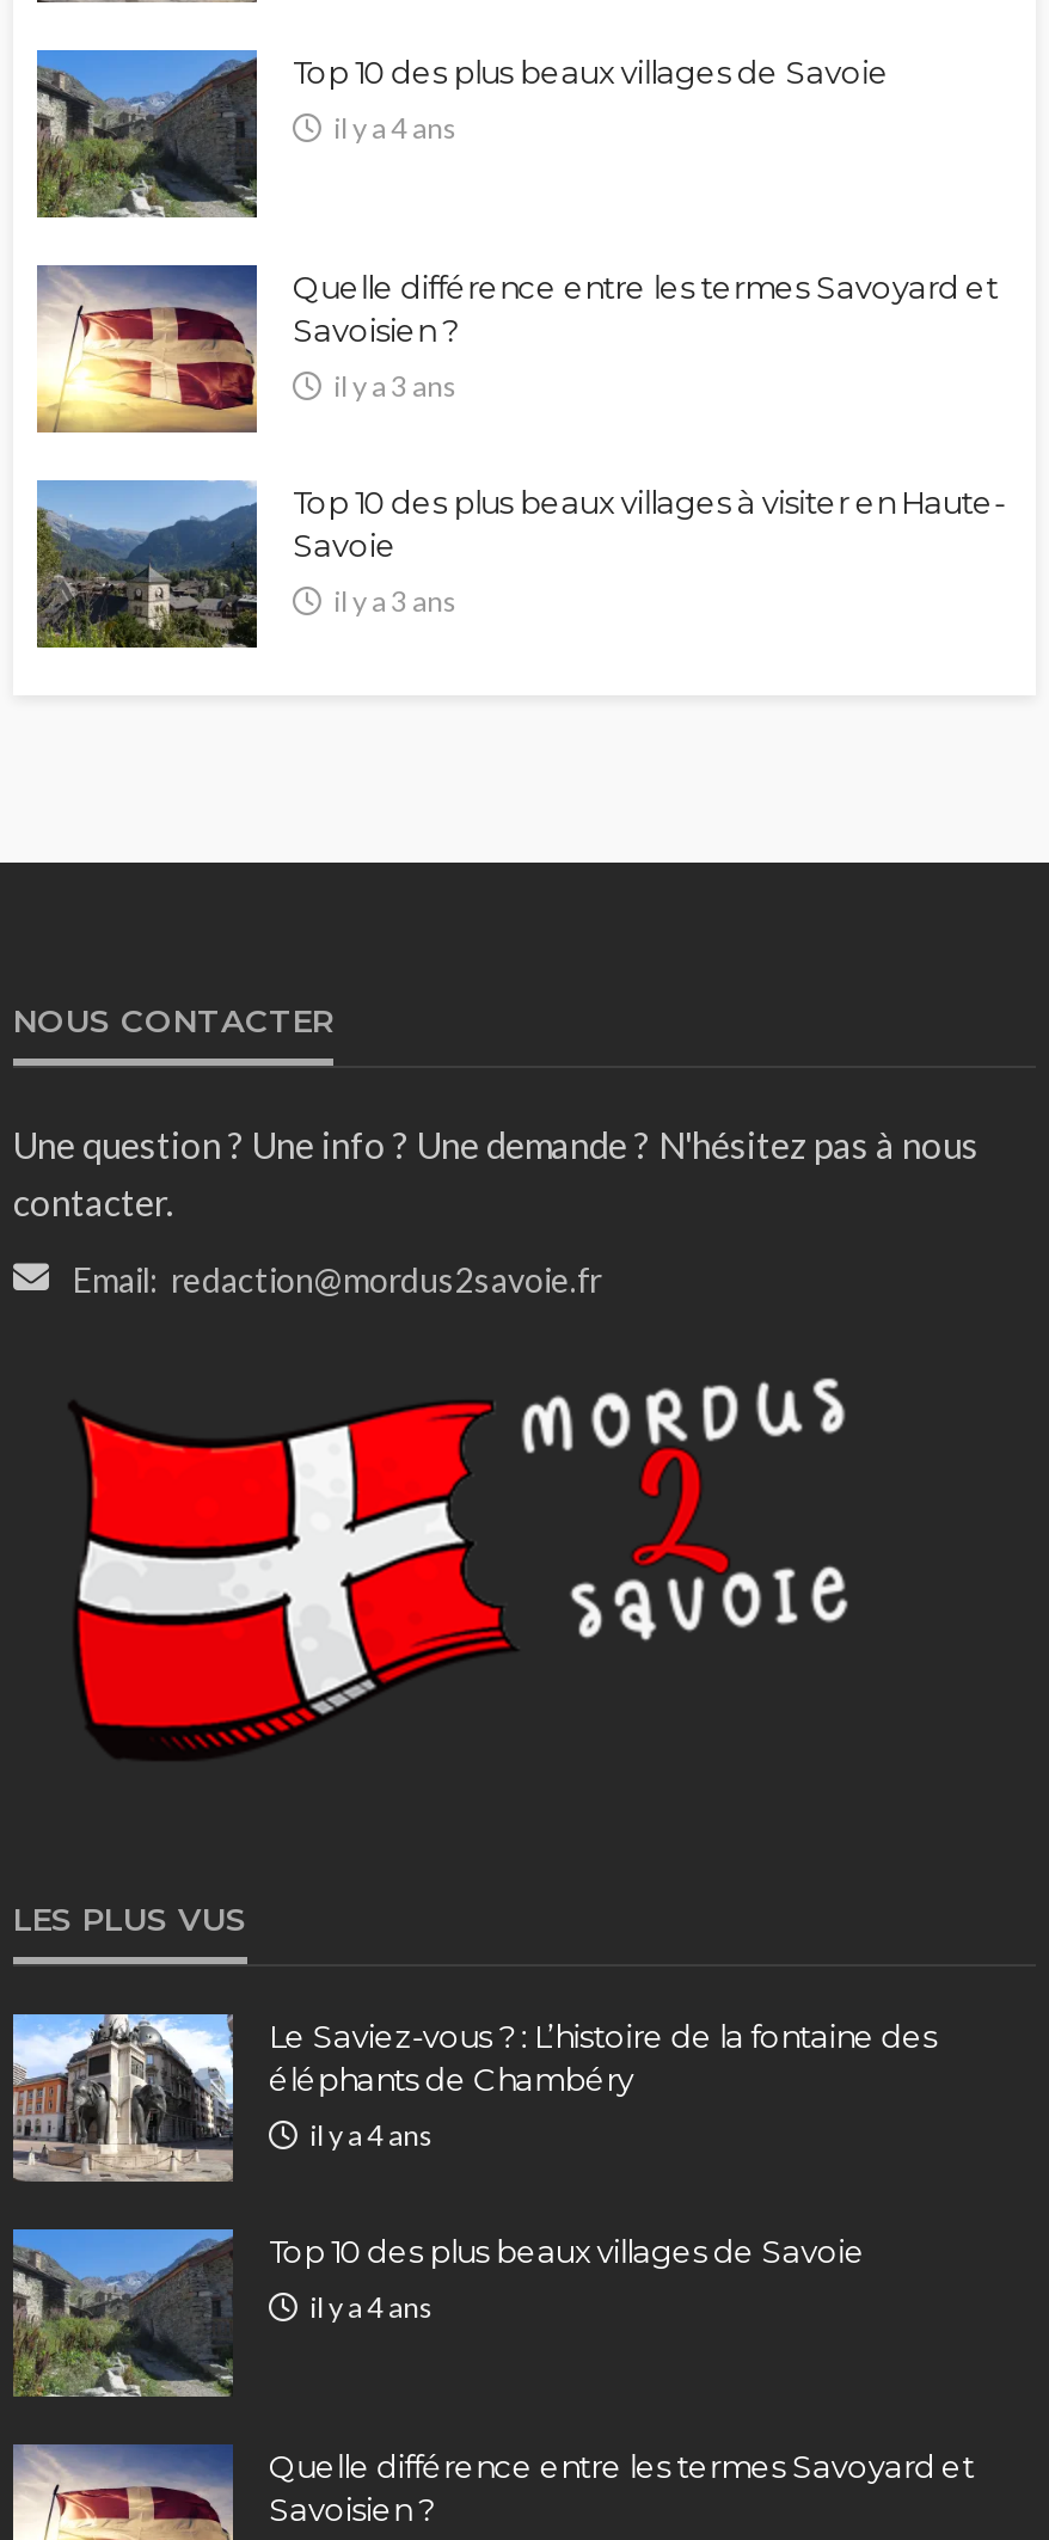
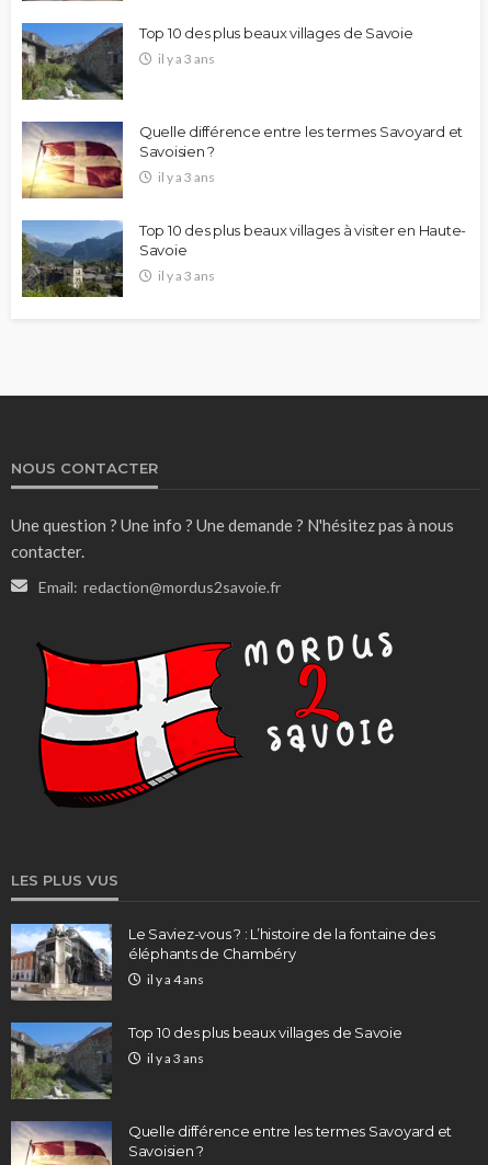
[333,110,458,146] il y a 4 ans -> [158,50,215,67] il y a 3 ans
[309,2289,434,2325] il y a 4 ans -> [147,1050,204,1066] il y a 3 ans

